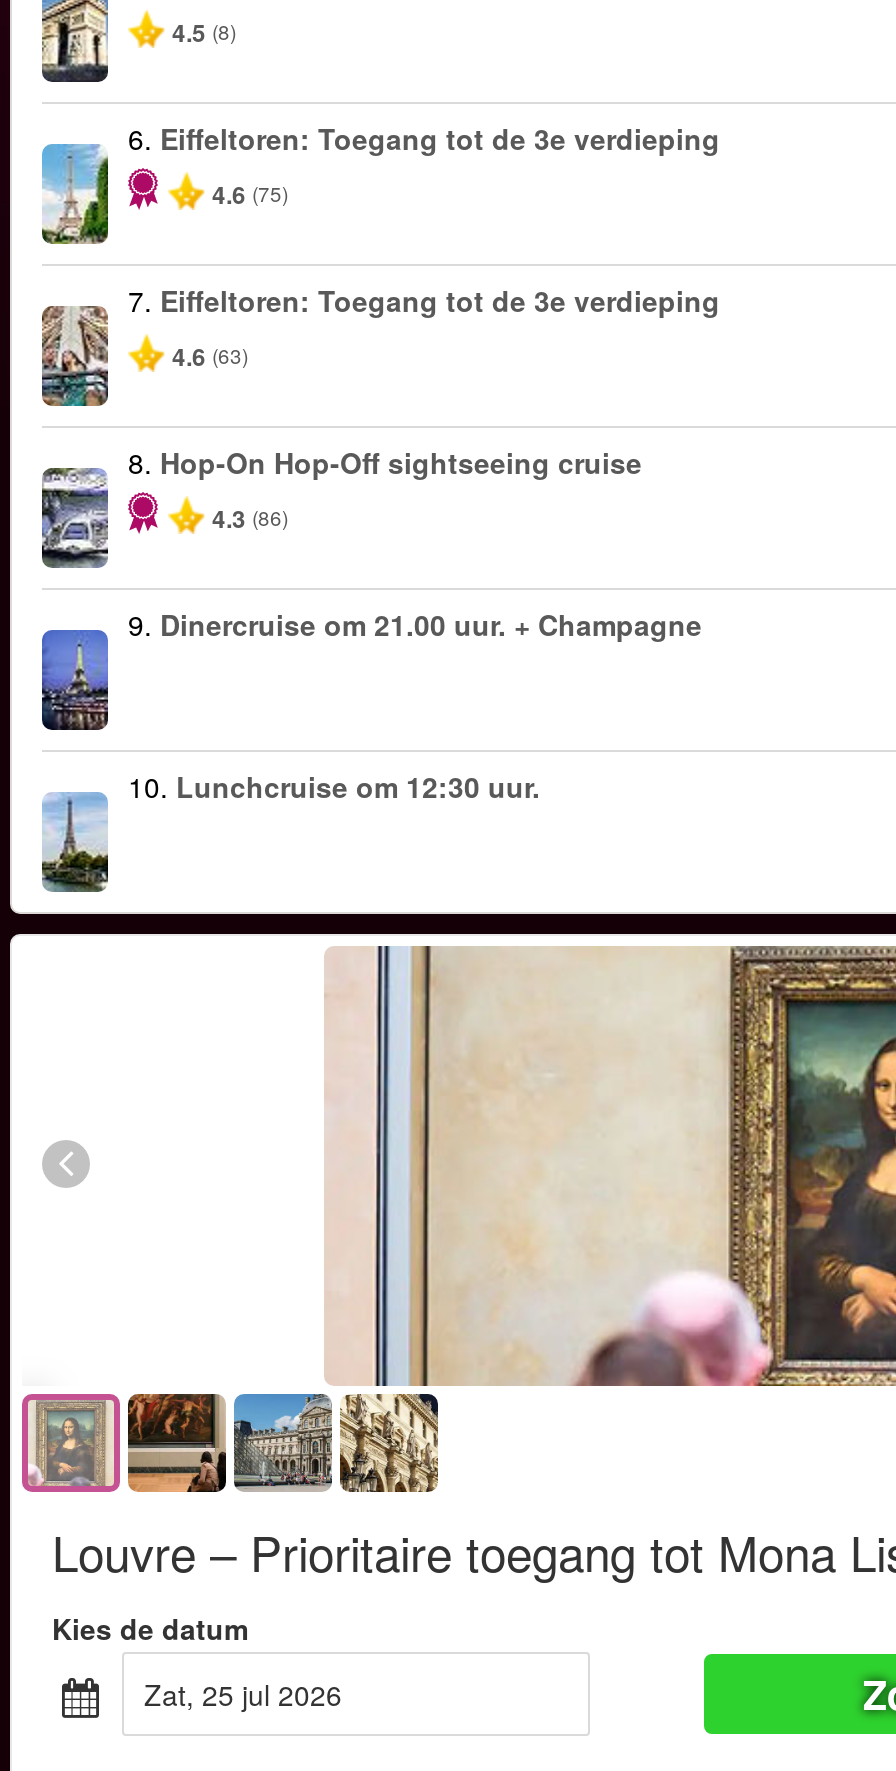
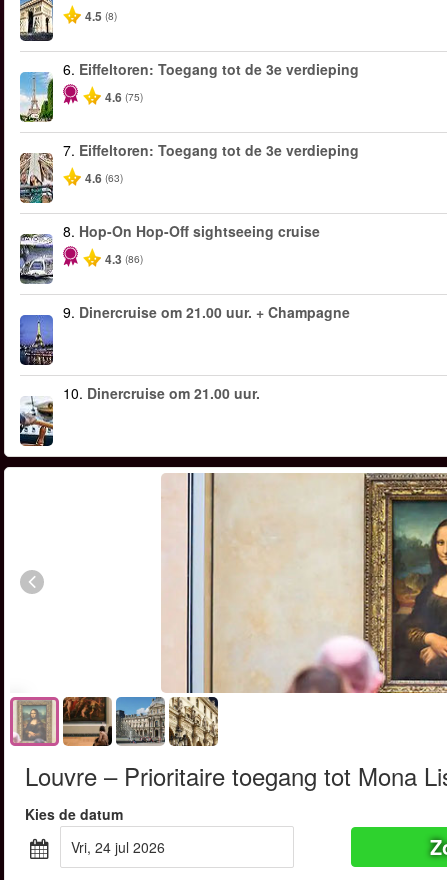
[42,766,540,892] [image] | 10. Lunchcruise om 12:30 uur. -> [19,383,260,446] [image] | 10. Dinercruise om 21.00 uur.
[162,1674,342,1714] zat, 25 jul 2026 -> [79,837,165,857] vri, 24 jul 2026

